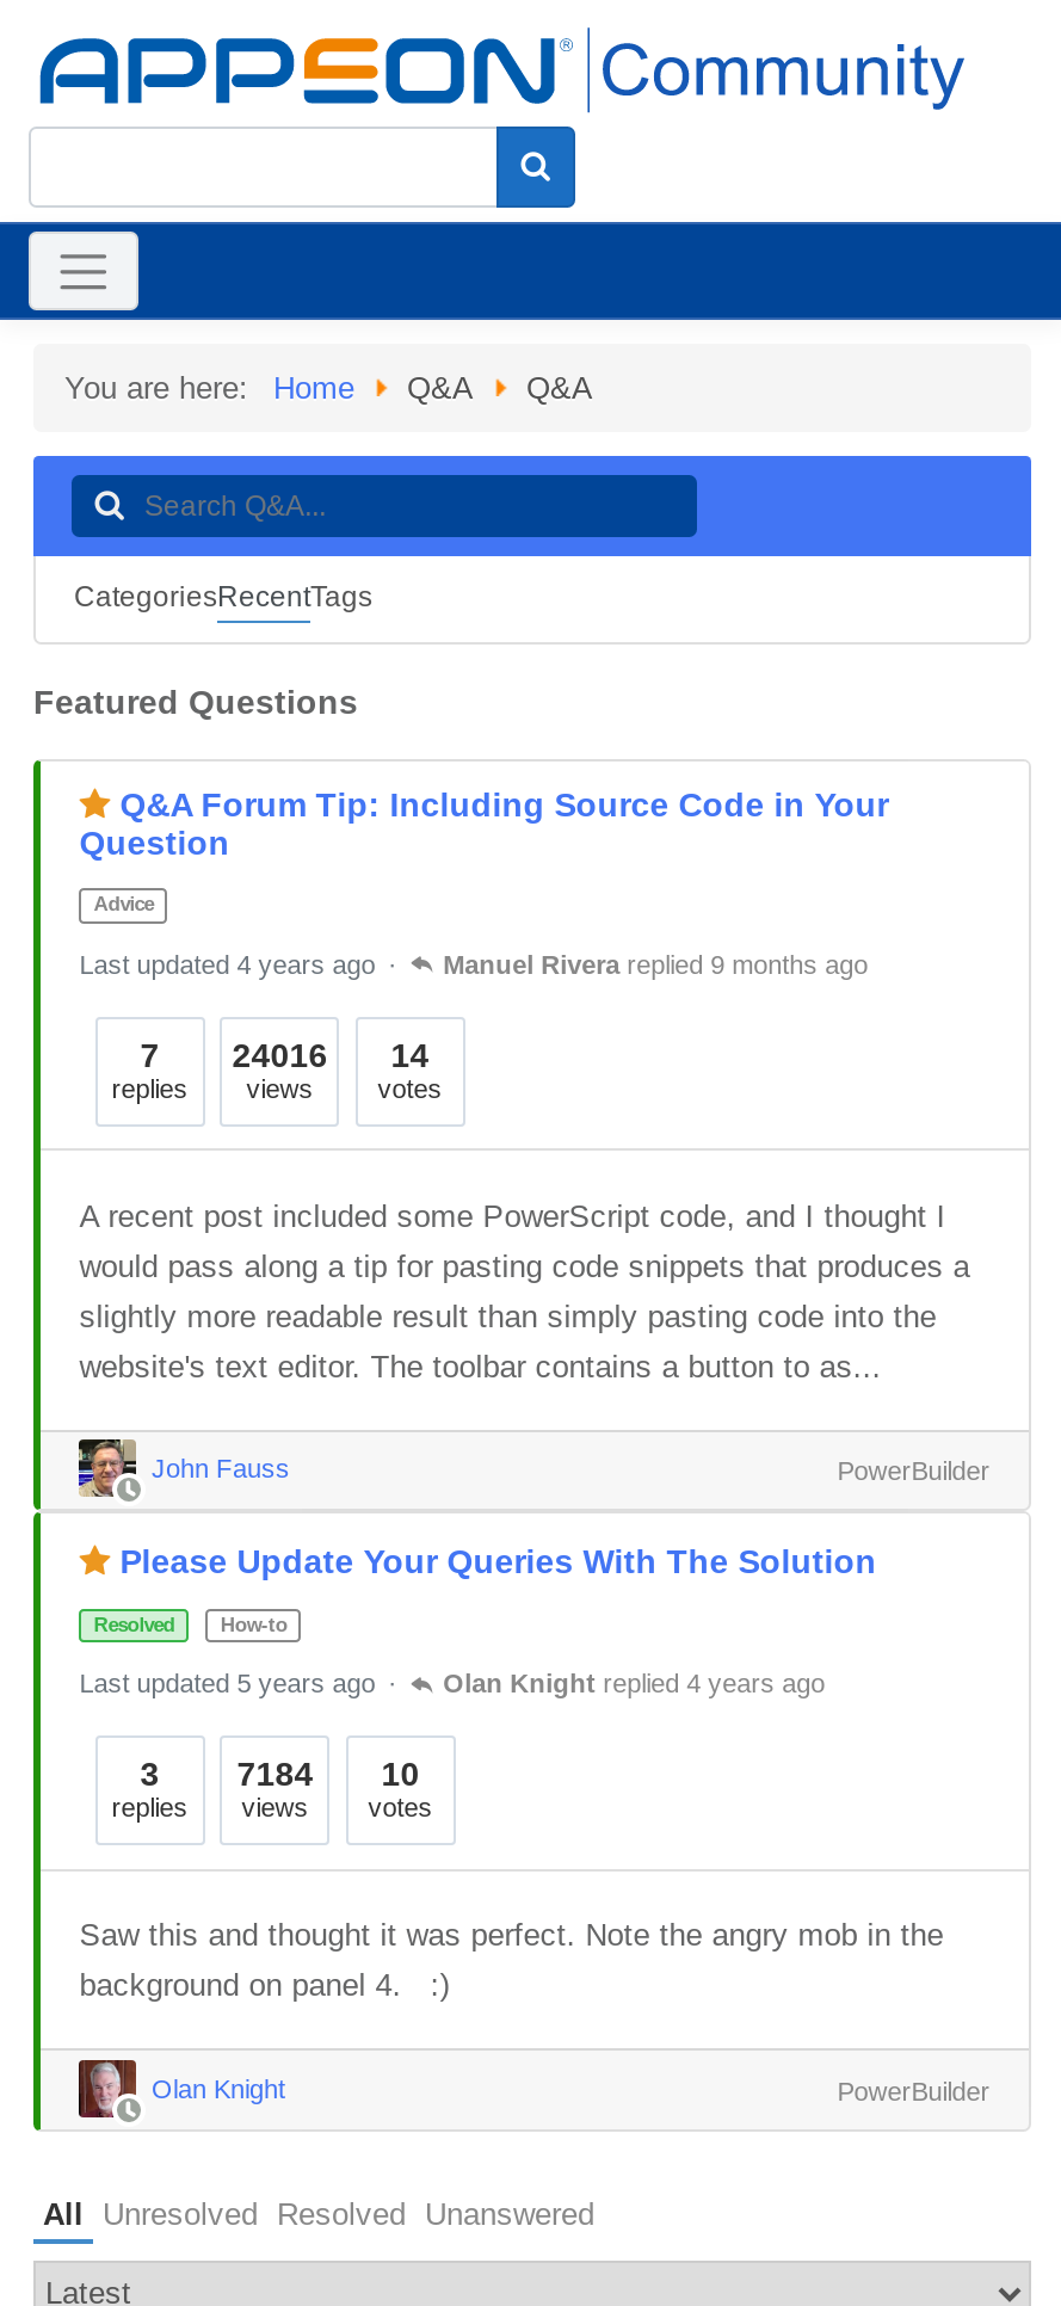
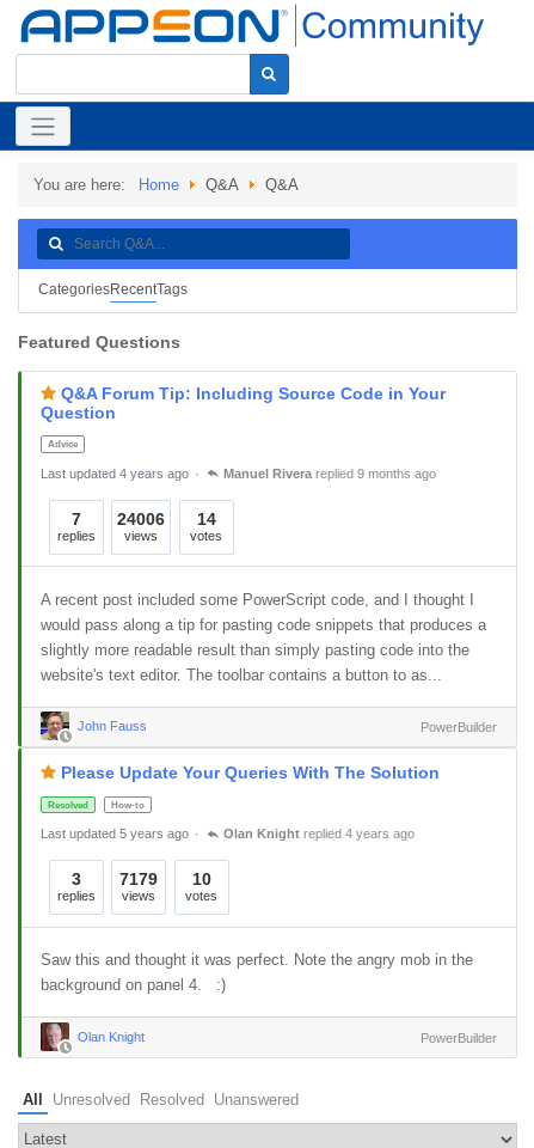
[140,1035,429,1073] 7 24016 14 -> [71,509,216,528] 7 24006 14
[237,1755,420,1793] 7184 10 -> [120,869,211,889] 7179 10

